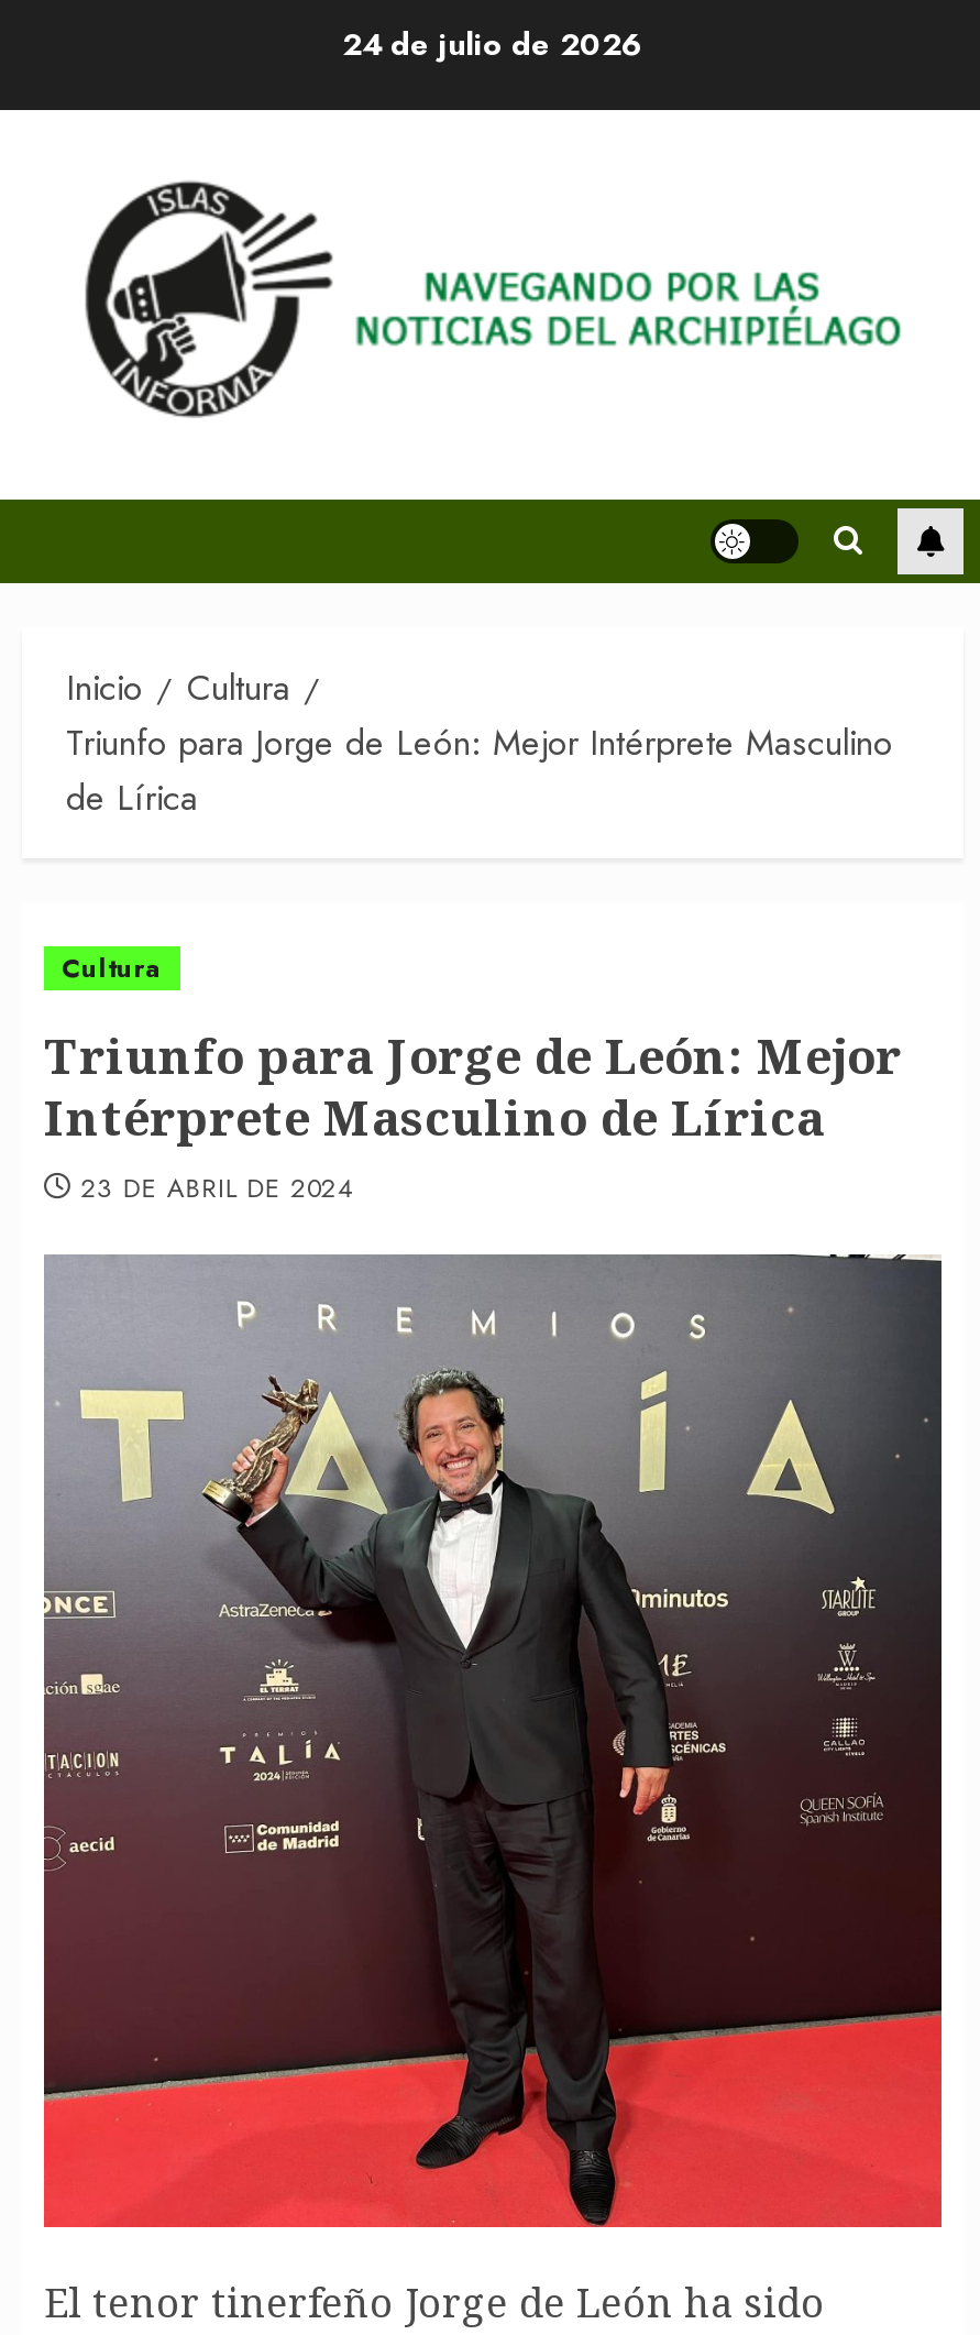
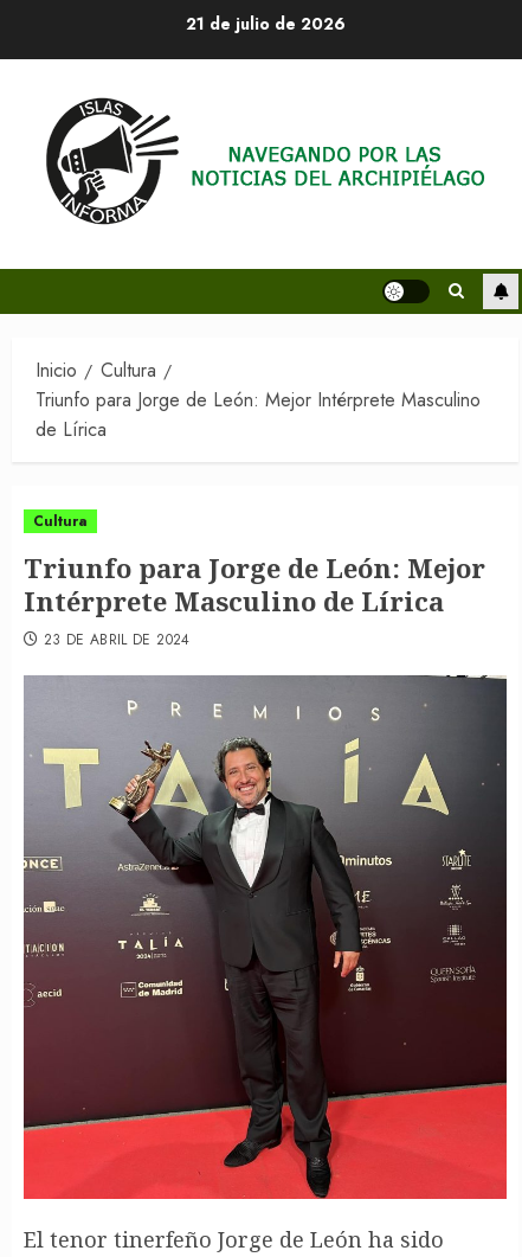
[342,22,643,66] 24 de julio de 2026 -> [185,12,345,35] 21 de julio de 2026

